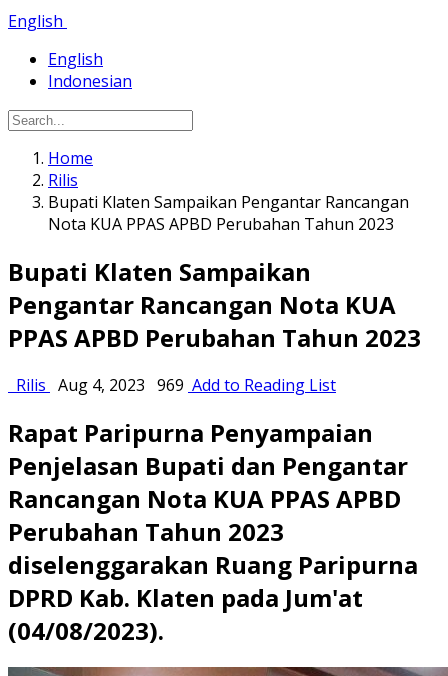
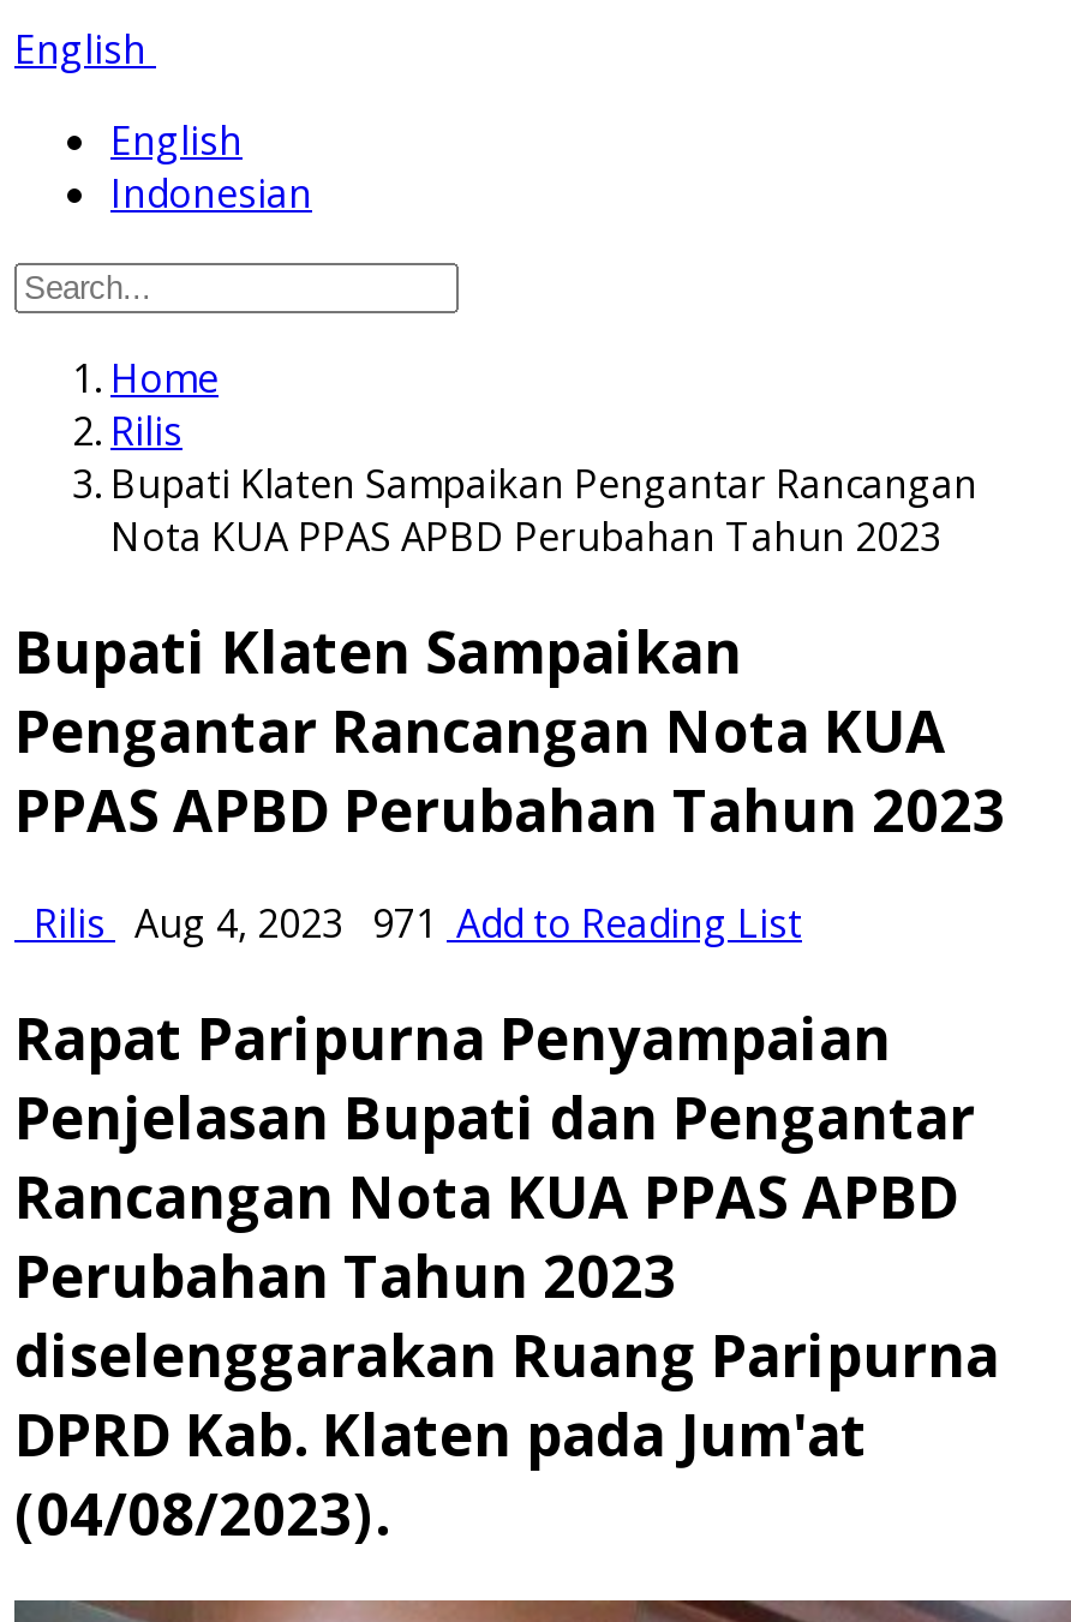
[8,374,336,396] Rilis Aug 4, 2023 969 Add to Reading List -> [14,896,802,949] Rilis Aug 4, 2023 971 Add to Reading List

